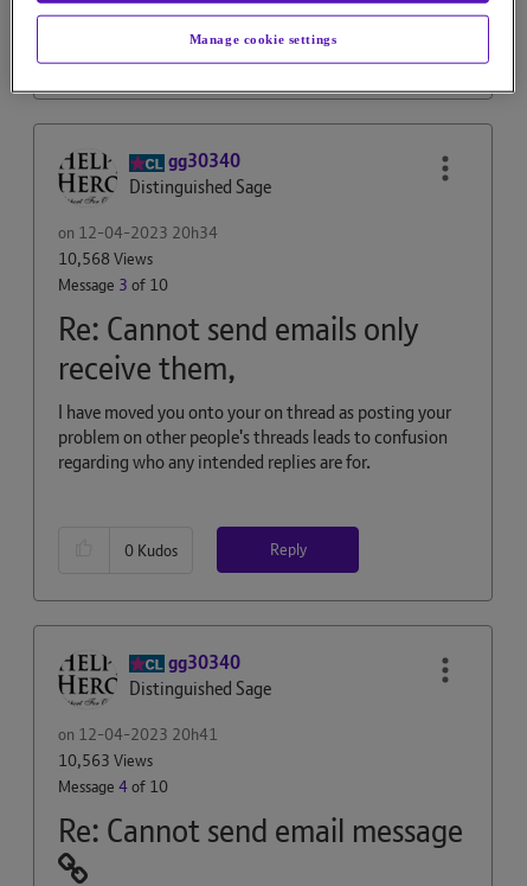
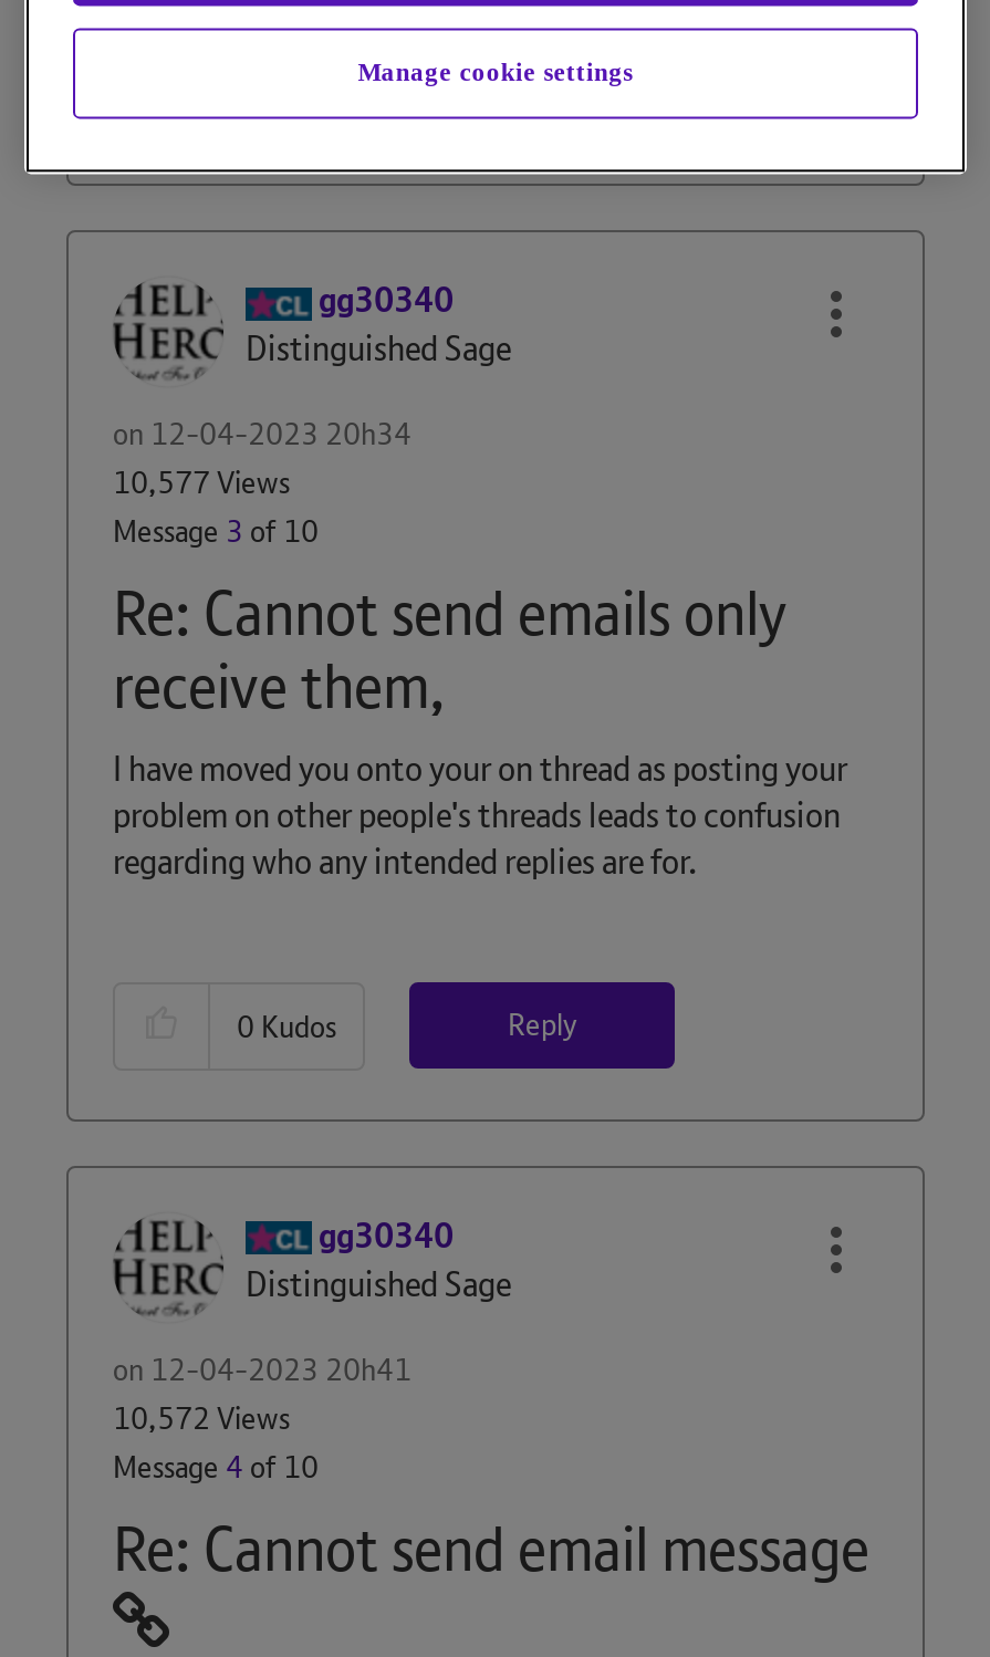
[58,248,153,269] 10,568 Views -> [113,462,290,502] 10,577 Views
[58,749,153,770] 10,563 Views -> [113,1397,290,1437] 10,572 Views

